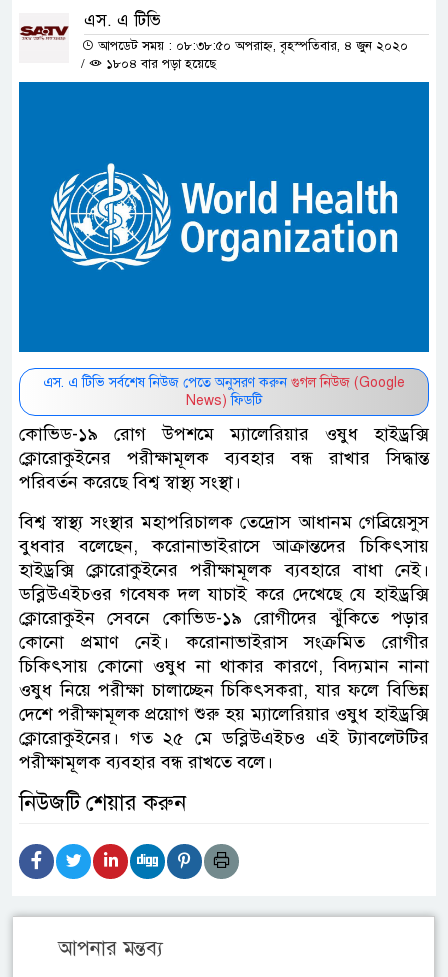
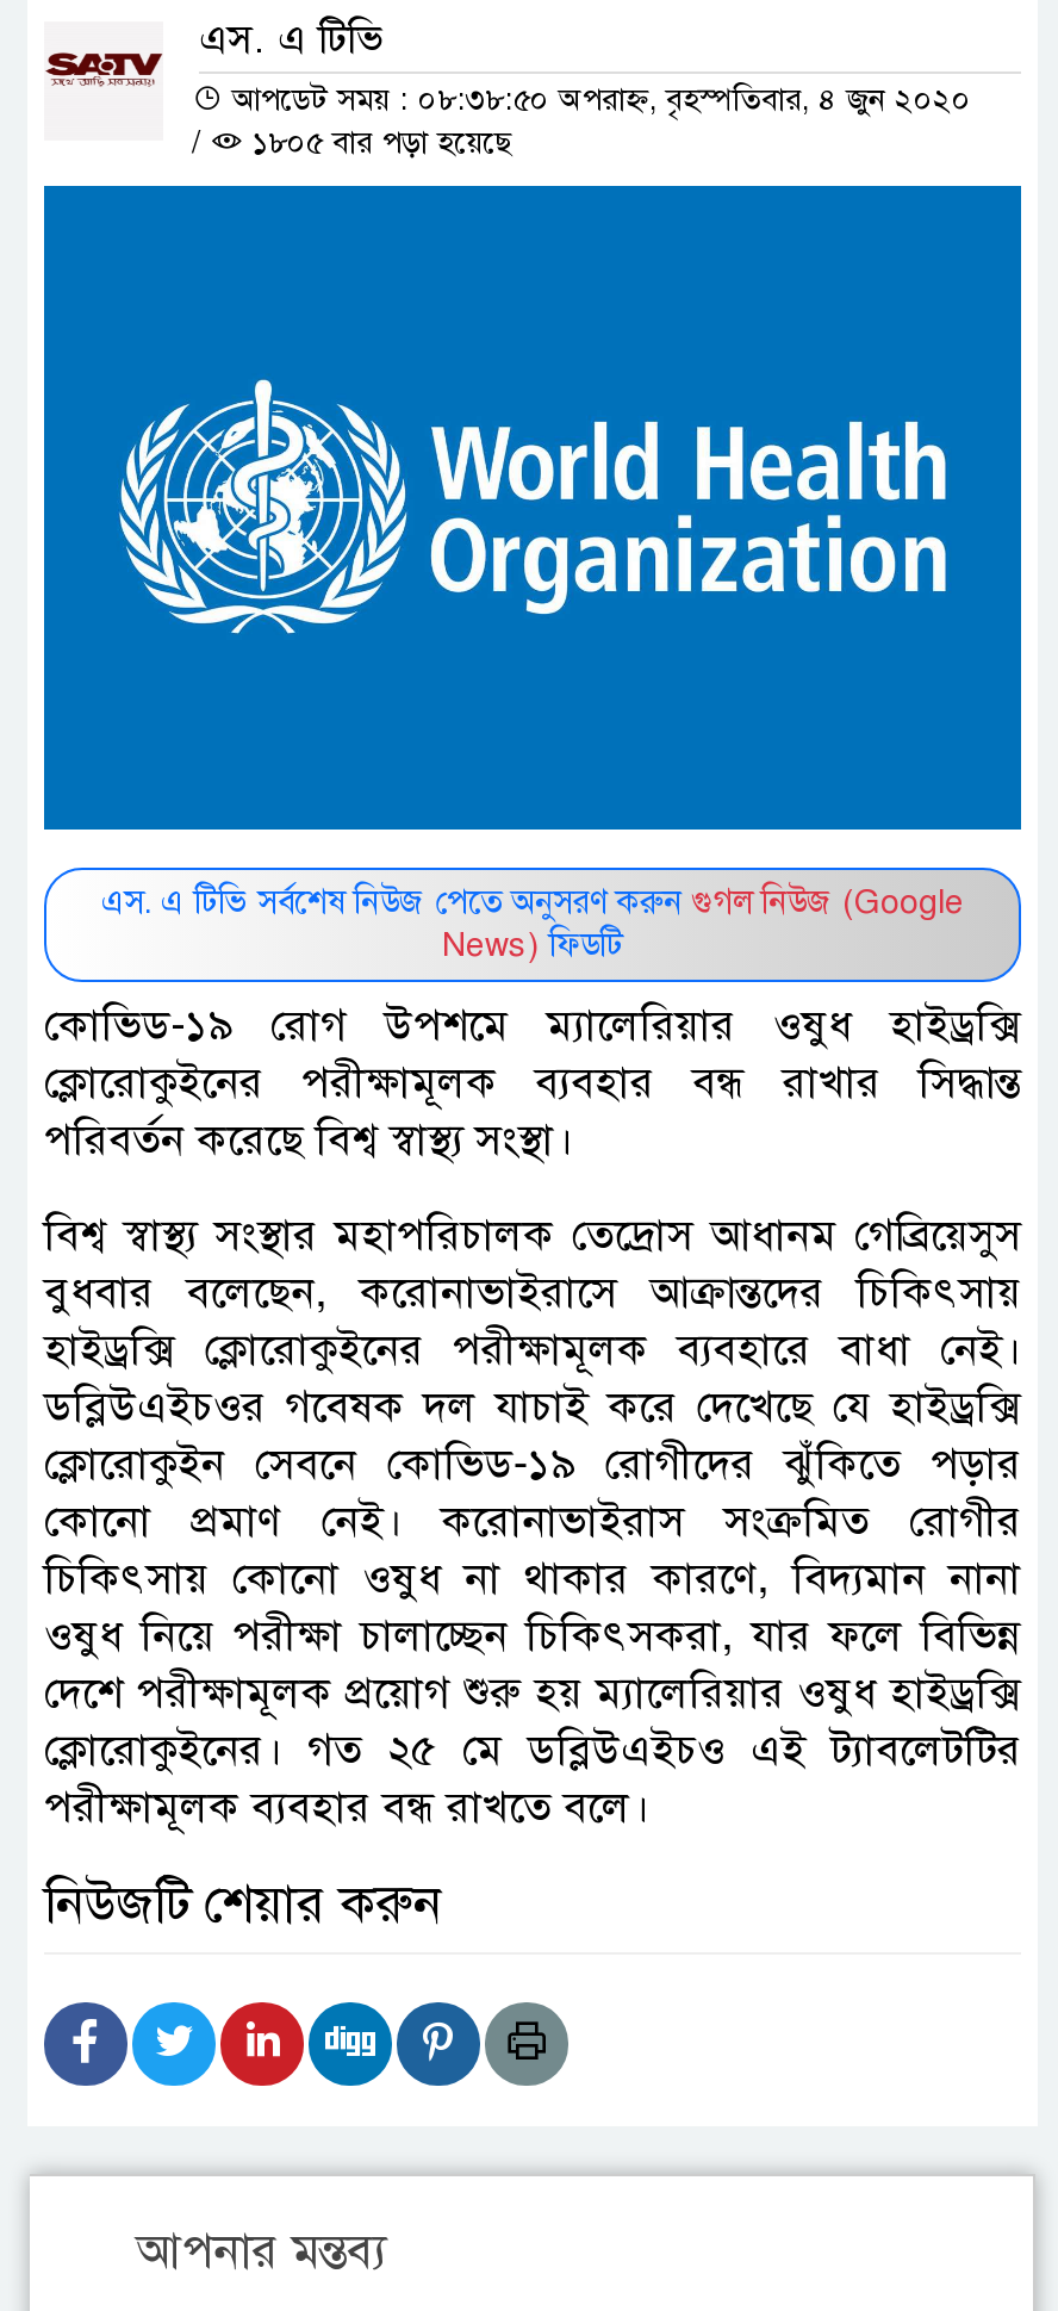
[102,56,216,72] ১৮০৪ বার পড়া হয়েছে -> [242,124,511,162] ১৮০৫ বার পড়া হয়েছে

